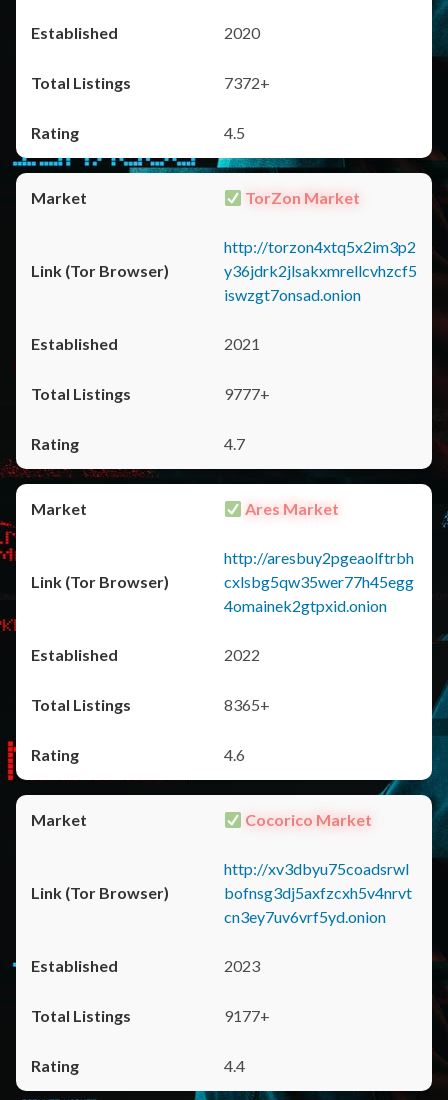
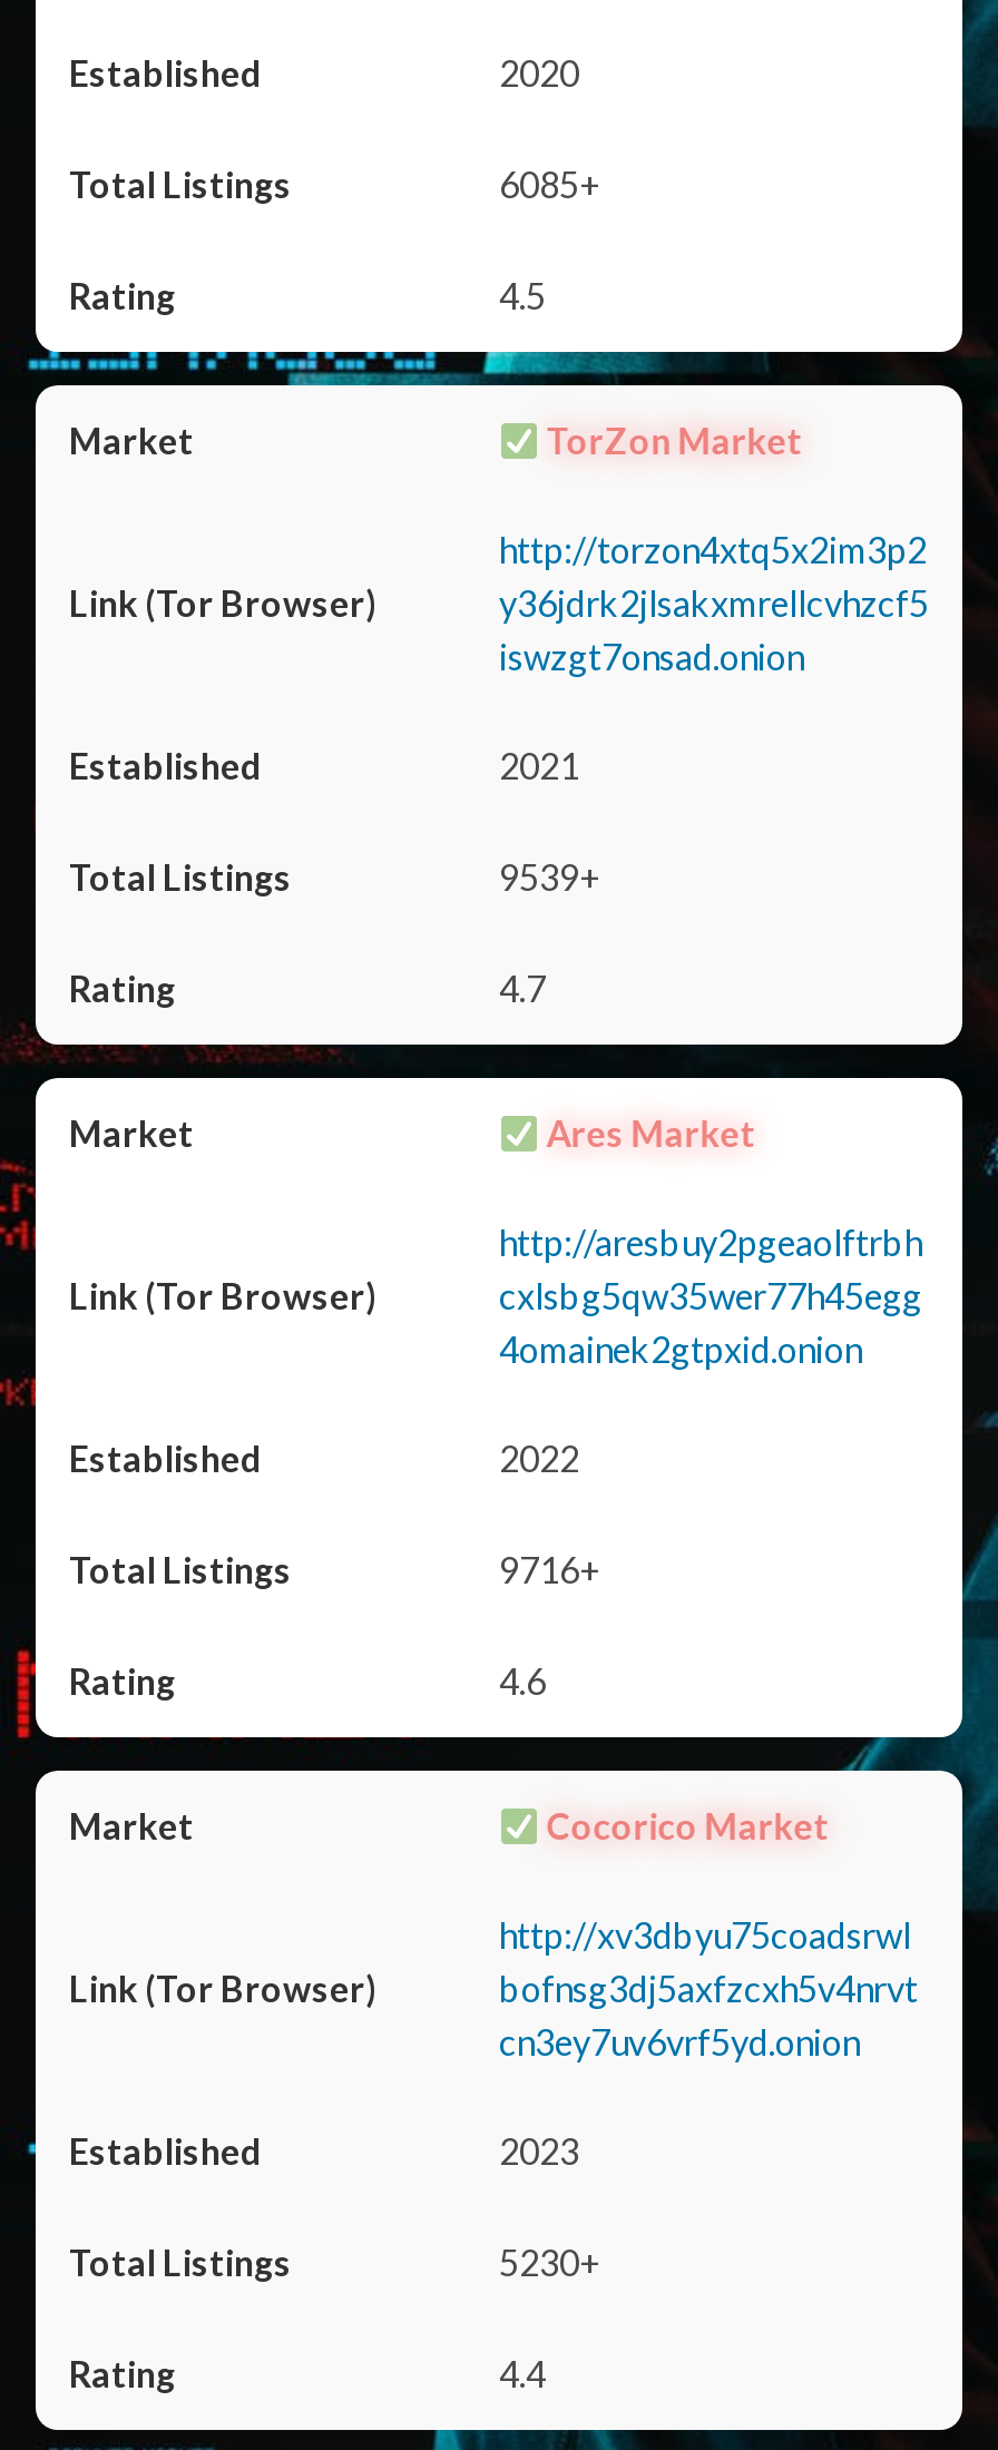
[224,73,270,92] 7372+ -> [499,163,601,205] 6085+
[224,384,270,403] 9777+ -> [499,855,601,898] 9539+
[224,695,270,714] 8365+ -> [499,1548,601,1590] 9716+
[224,1006,270,1025] 9177+ -> [499,2241,601,2283] 5230+

